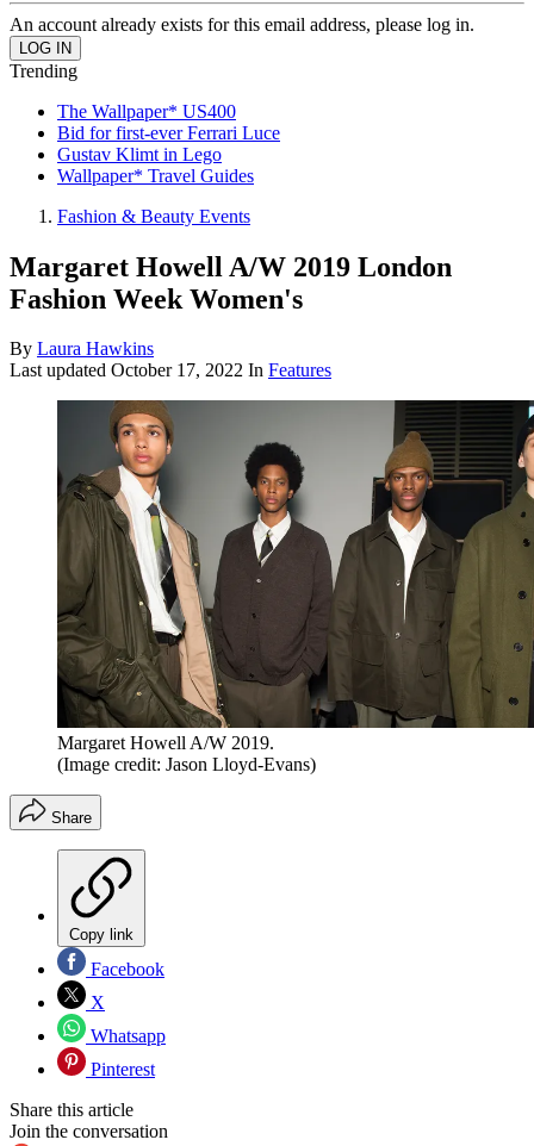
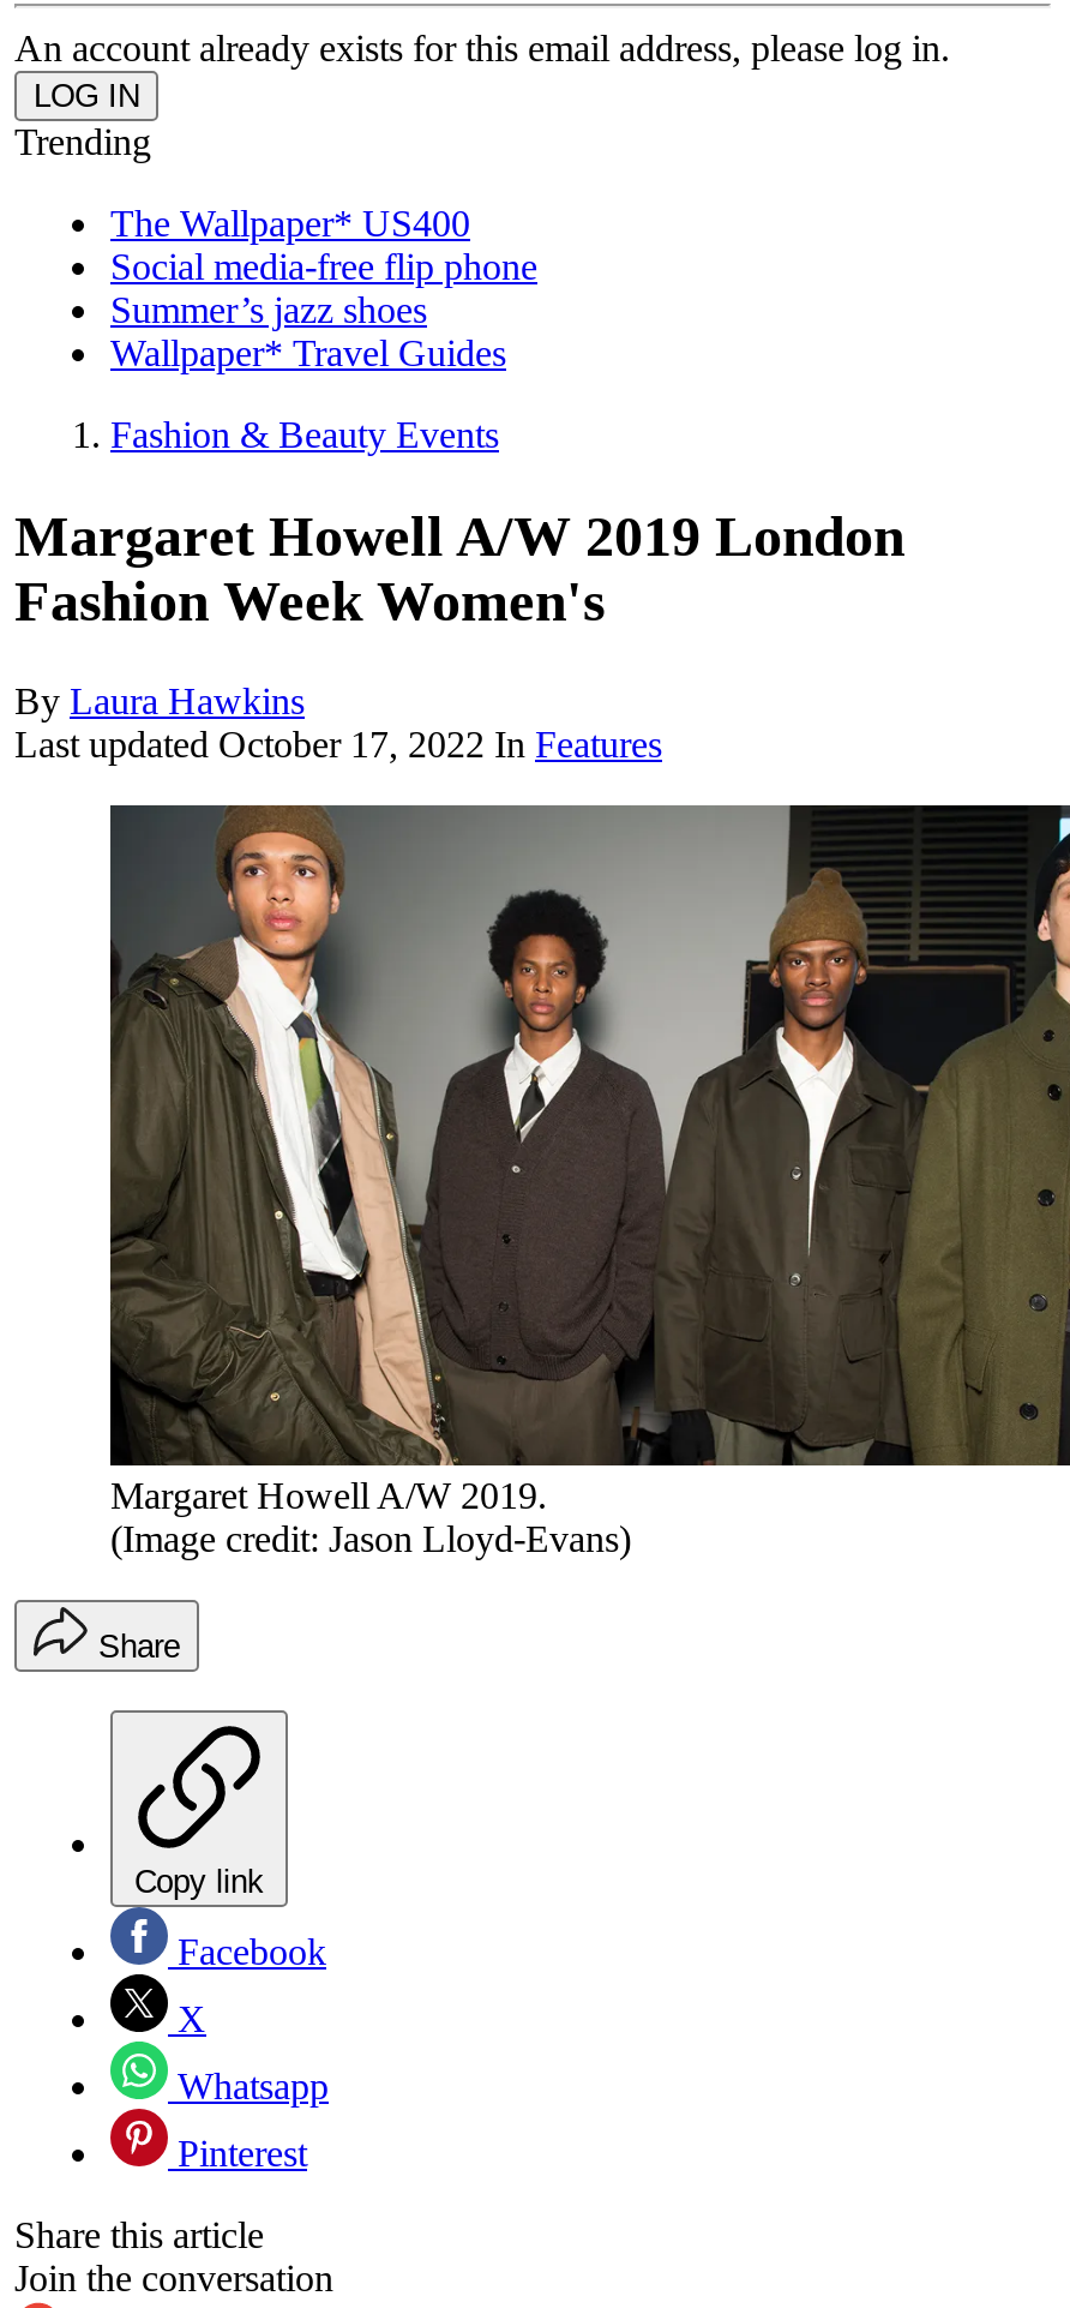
[57,122,280,164] Bid for first-ever Ferrari Luce | Gustav Klimt in Lego -> [110,245,537,329] Social media-free flip phone | Summer’s jazz shoes

